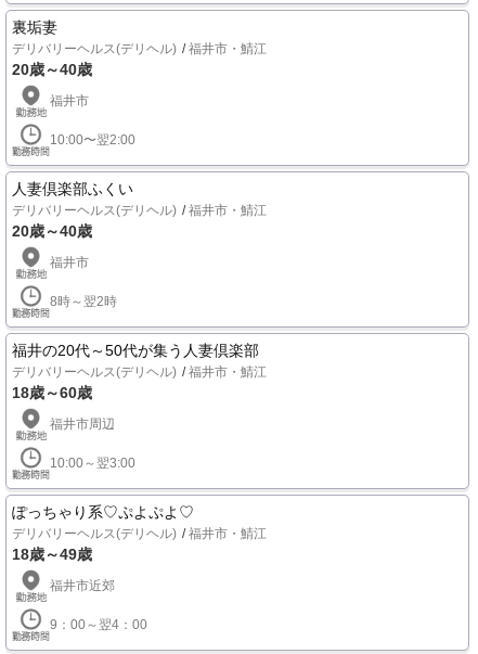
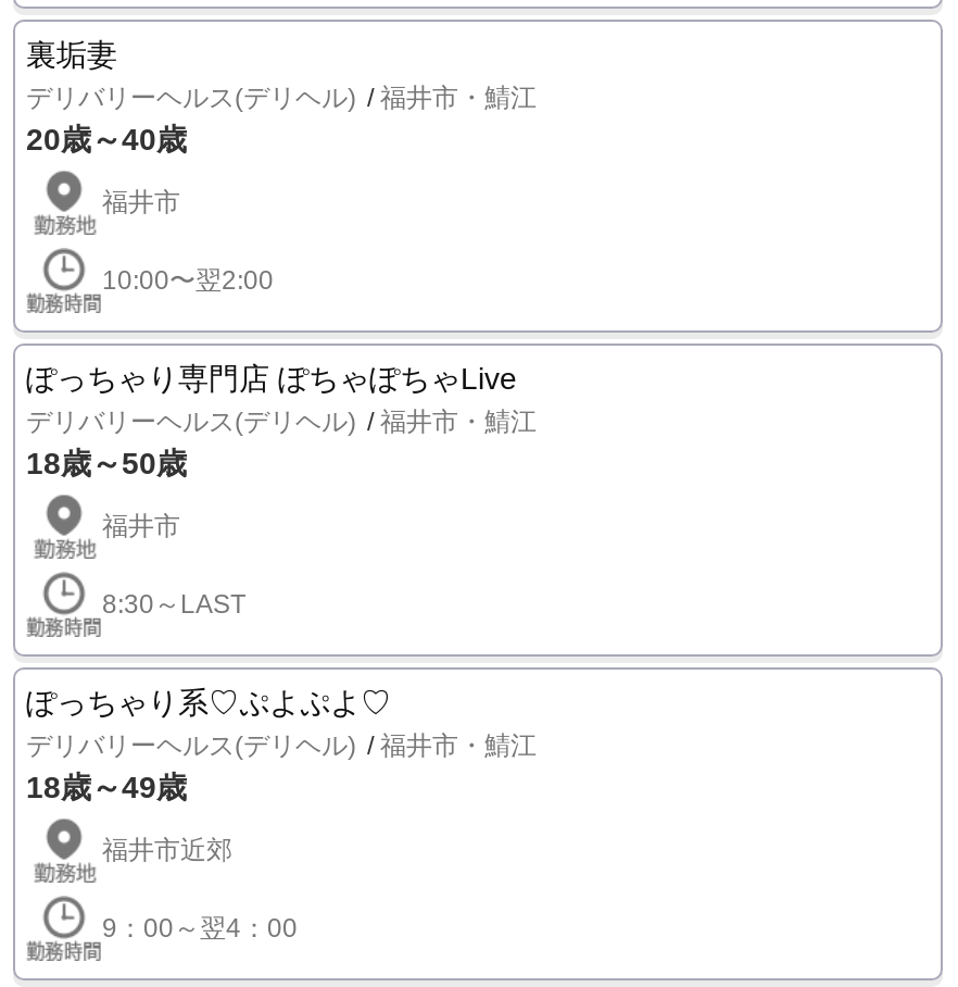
[12,180,133,198] 人妻倶楽部ふくい -> [26,361,517,396] ぽっちゃり専門店 ぽちゃぽちゃLive
[12,223,92,240] 20歳～40歳 -> [26,446,187,481] 18歳～50歳
[12,294,267,471] 8時～翌2時 | 福井の20代～50代が集う人妻倶楽部 | デリバリーヘルス(デリヘル) | 福井市・鯖江 | 18歳～60歳 | 福井市周辺 | 10:00～翌3:00 -> [102,590,245,620] 8:30～LAST

